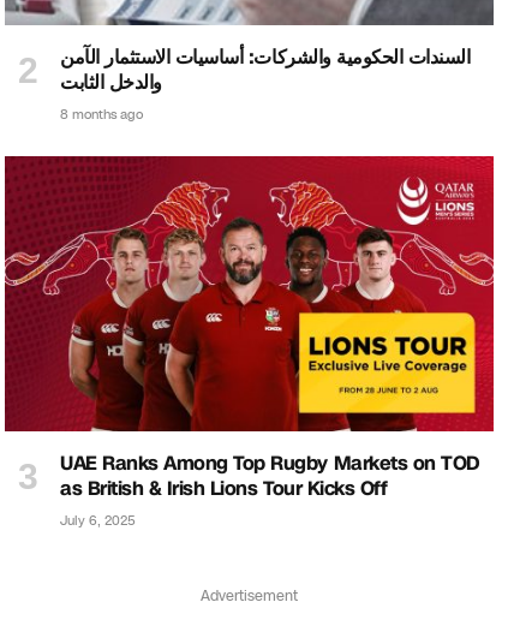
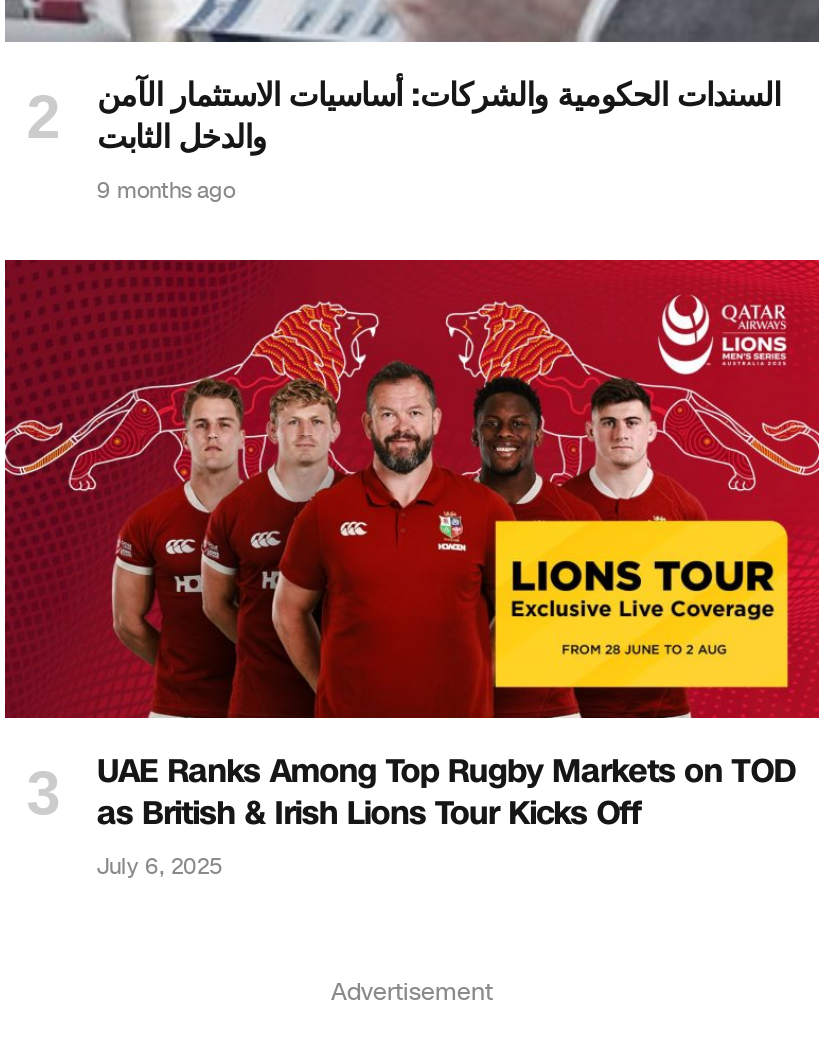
[60,106,143,124] 8 months ago -> [97,177,235,207] 9 months ago

